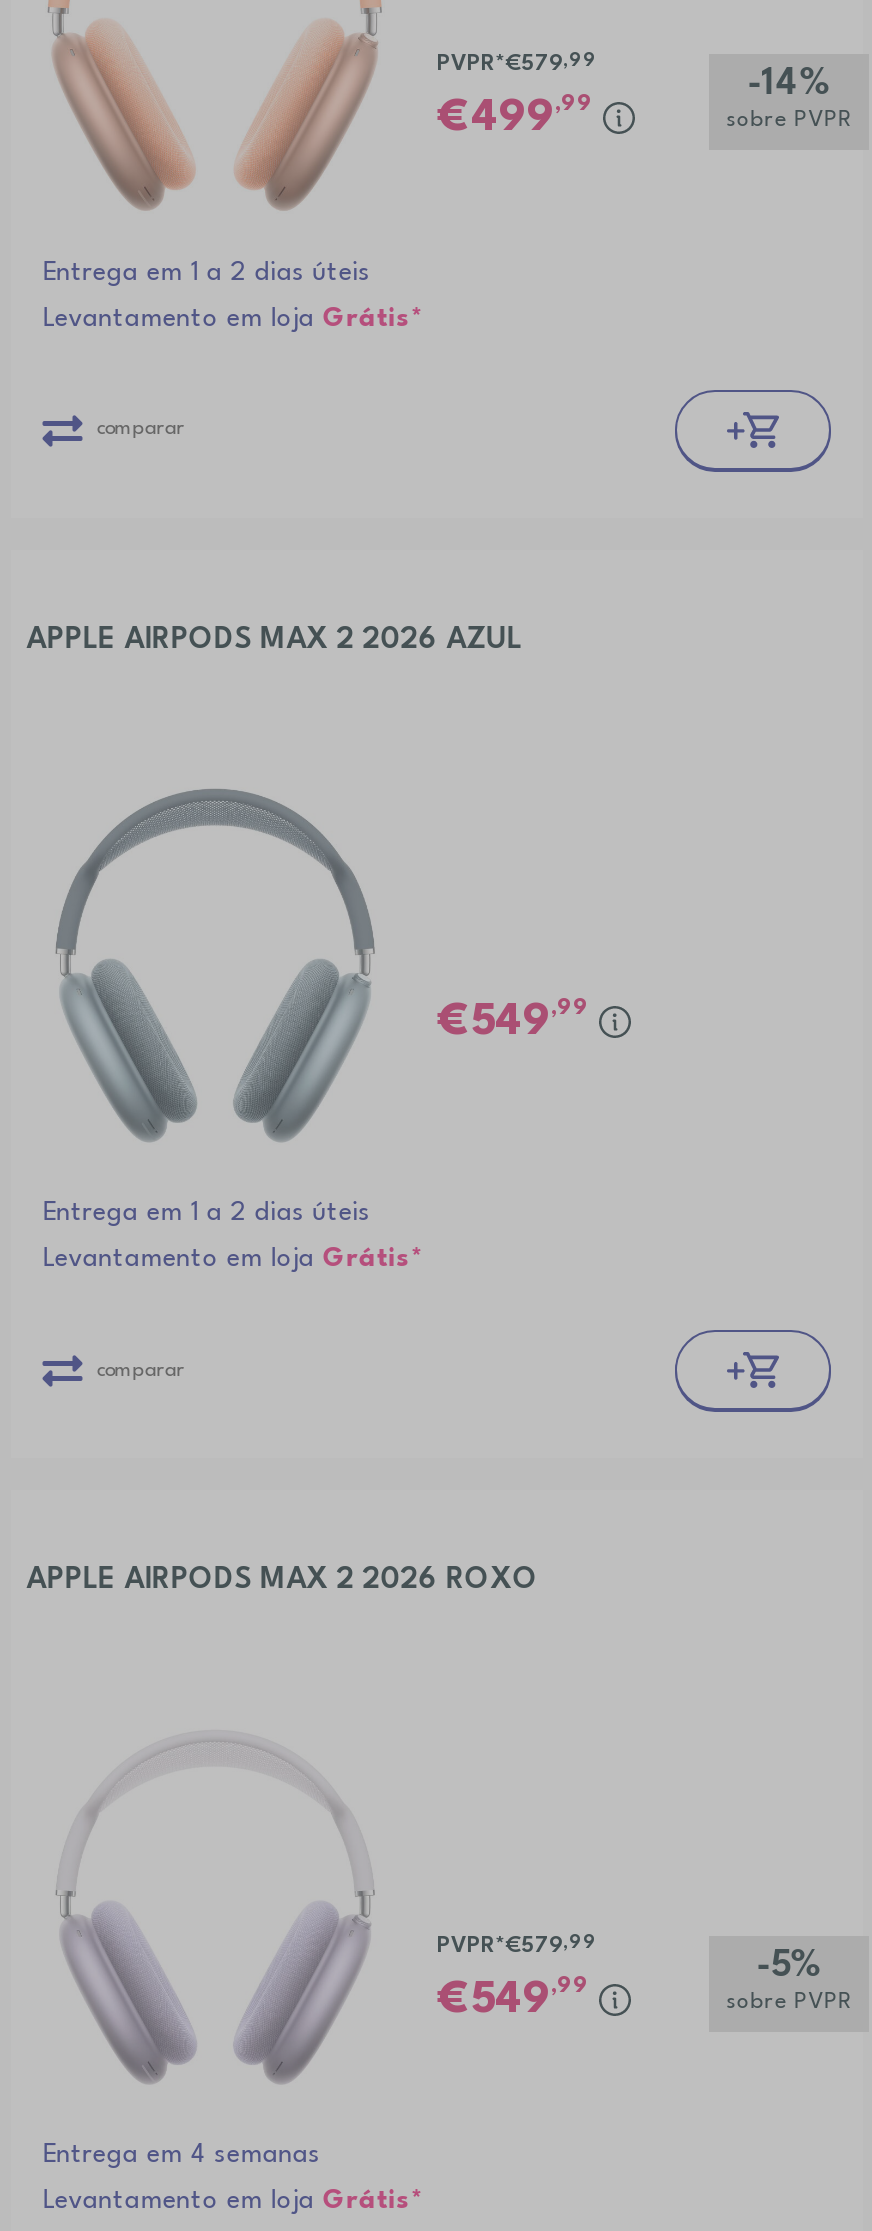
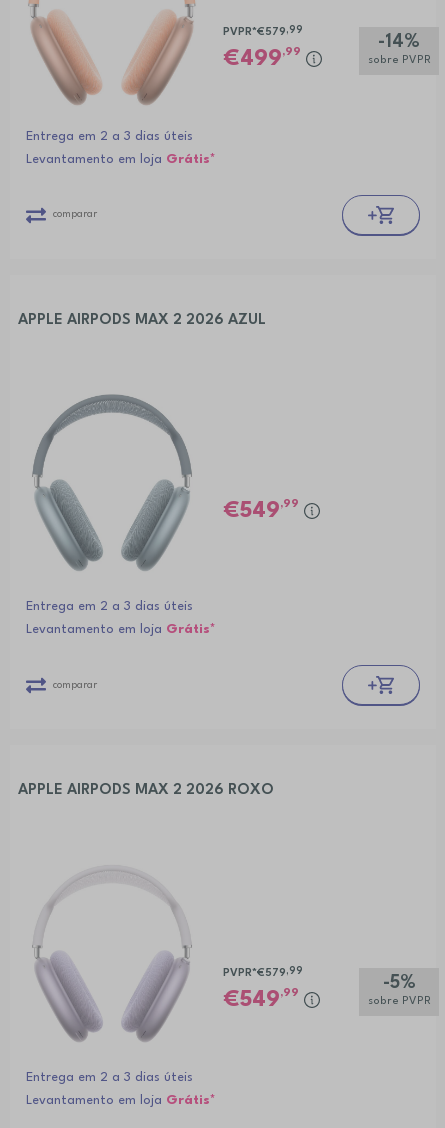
[43,259,371,285] Entrega em 1 a 2 dias úteis -> [26,130,193,143] Entrega em 2 a 3 dias úteis
[43,1201,371,1227] Entrega em 1 a 2 dias úteis -> [26,600,193,613] Entrega em 2 a 3 dias úteis
[43,2142,321,2168] Entrega em 4 semanas -> [26,1071,193,1084] Entrega em 2 a 3 dias úteis

